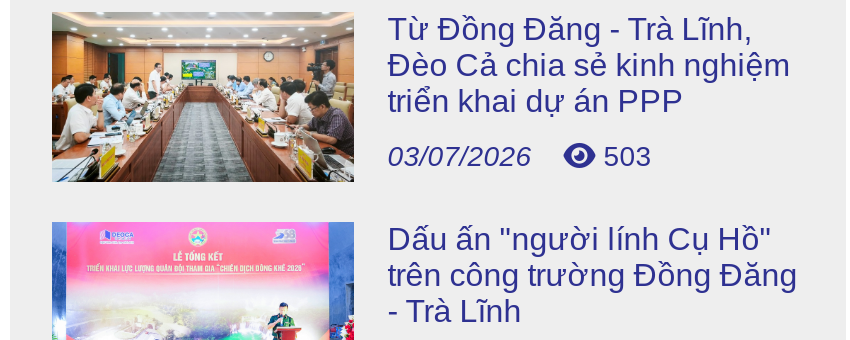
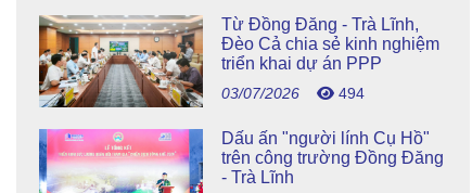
[388,140,652,172] 03/07/2026 503 -> [221,84,364,102] 03/07/2026 494

